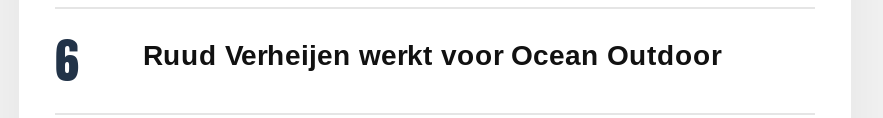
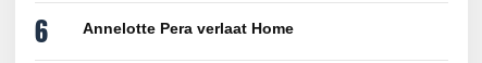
[143,38,721,70] Ruud Verheijen werkt voor Ocean Outdoor -> [83,19,294,37] Annelotte Pera verlaat Home

